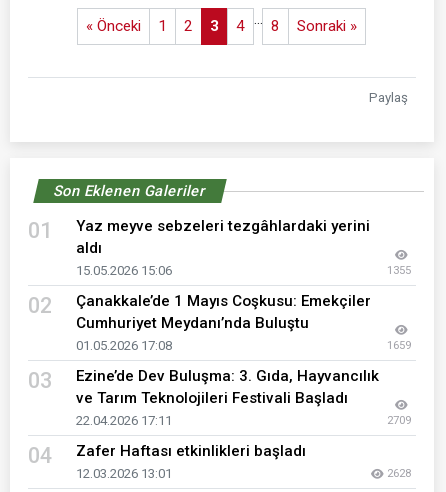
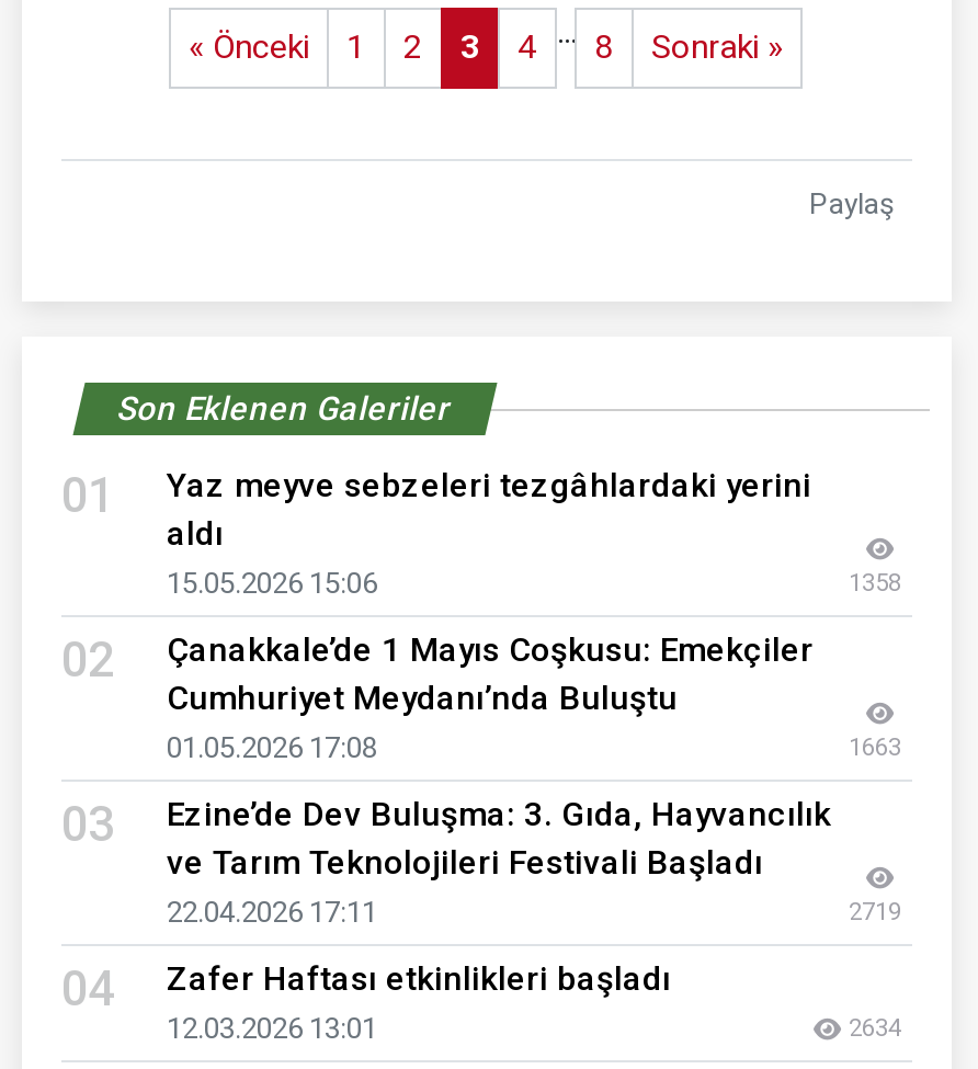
[387,264,411,277] 1355 -> [849,569,901,598] 1358
[387,339,411,352] 1659 -> [849,733,901,762] 1663
[387,414,411,427] 2709 -> [849,898,901,926] 2719
[387,467,411,480] 2628 -> [849,1014,901,1043] 2634

